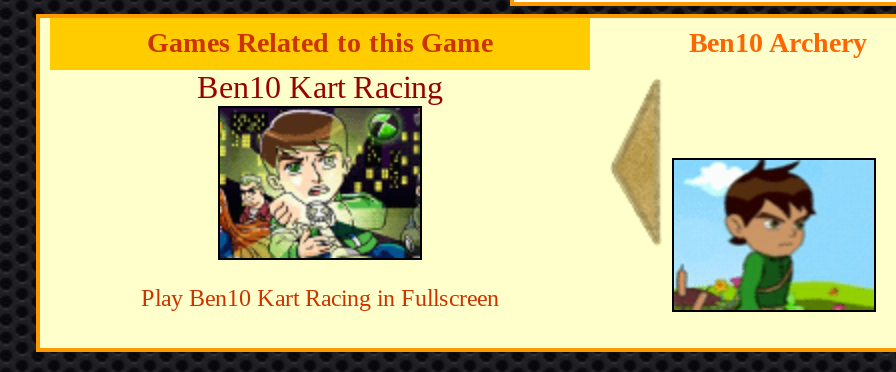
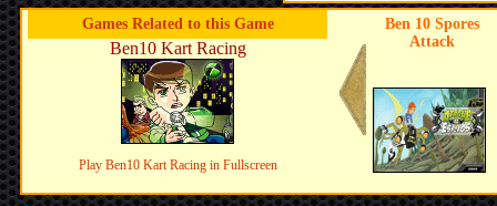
[689,28,867,58] Ben10 Archery -> [384,16,479,50] Ben 10 Spores | Attack
[674,158,876,312] [image] -> [375,87,486,173] [image]

